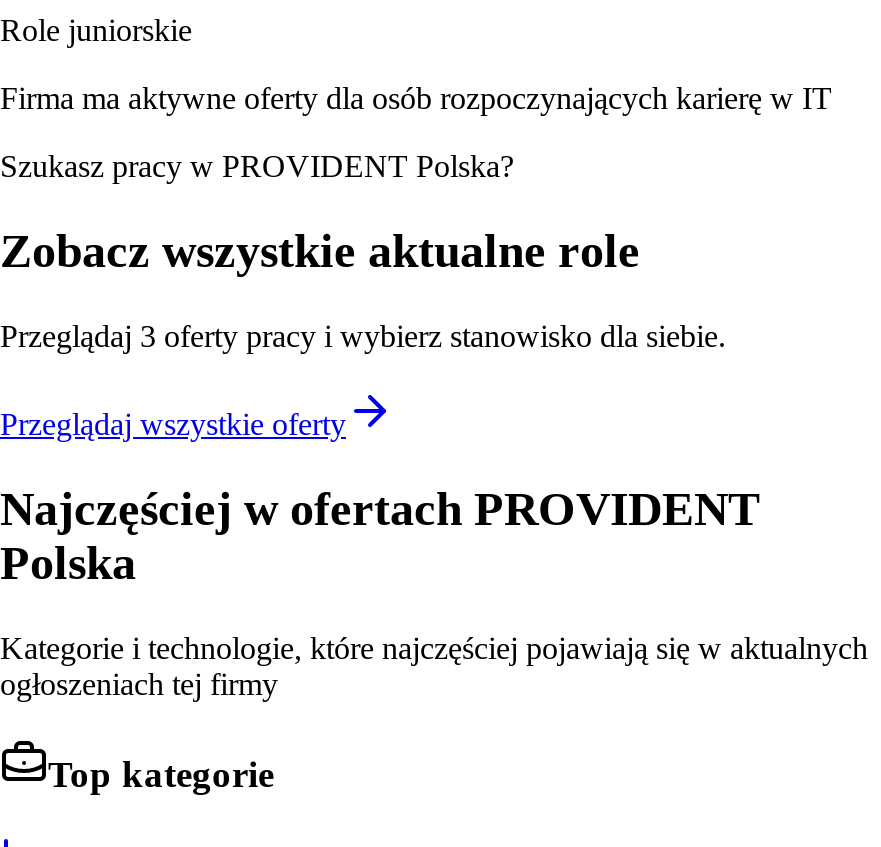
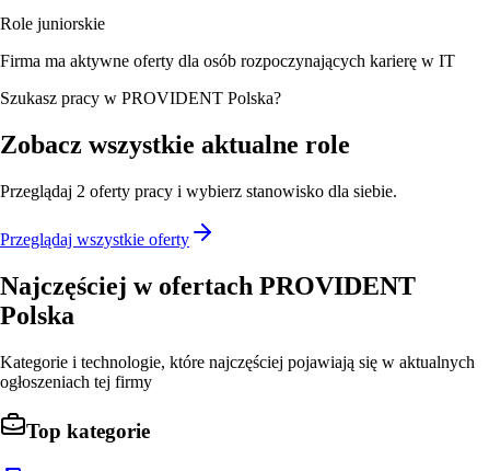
[0,318,726,352] Przeglądaj 3 oferty pracy i wybierz stanowisko dla siebie. -> [0,181,397,200] Przeglądaj 2 oferty pracy i wybierz stanowisko dla siebie.

